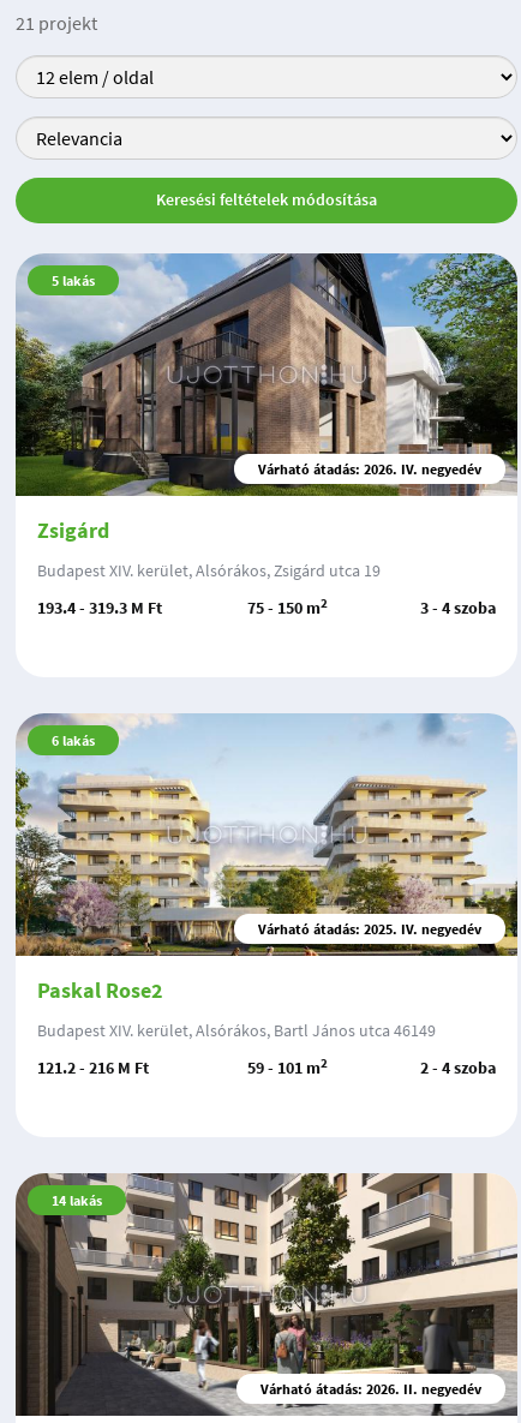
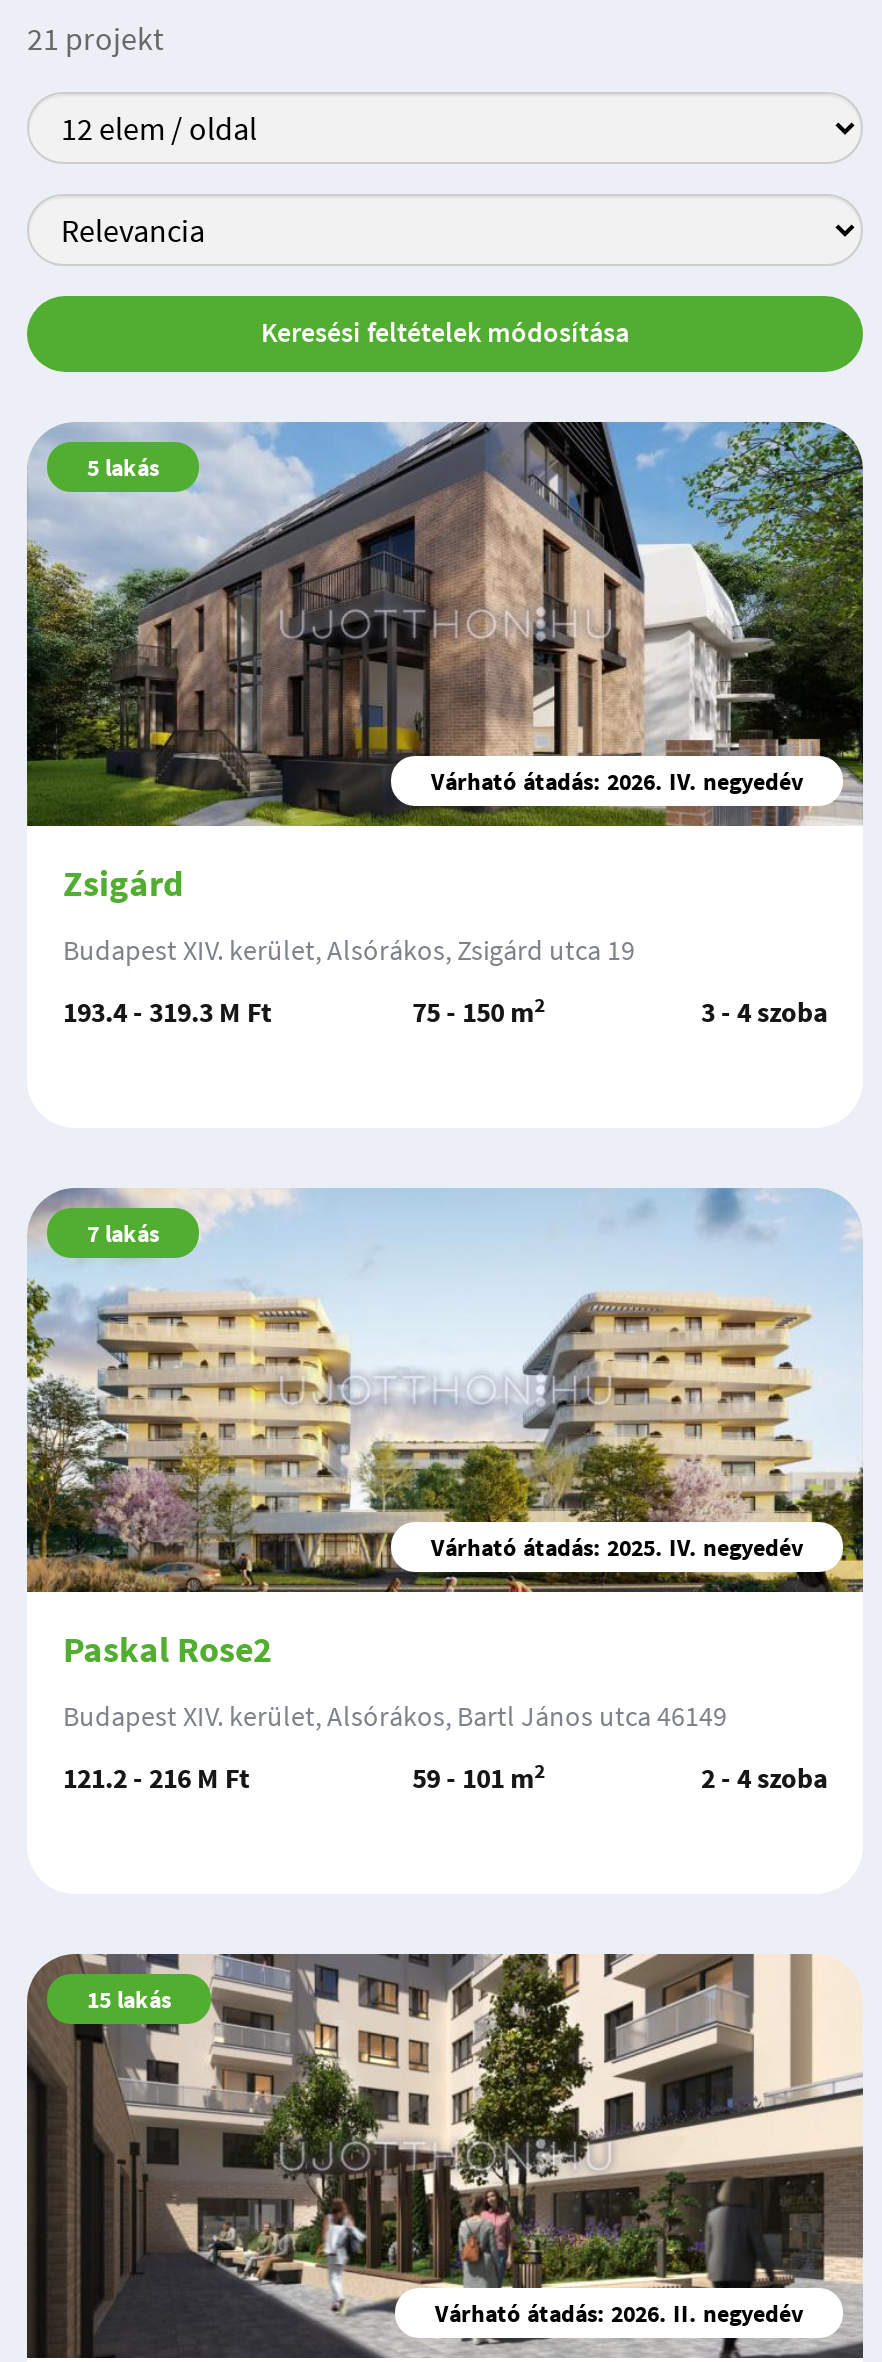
[52,731,95,749] 6 lakás -> [87,1218,159,1248] 7 lakás
[52,1191,102,1209] 14 lakás -> [87,1984,171,2014] 15 lakás

